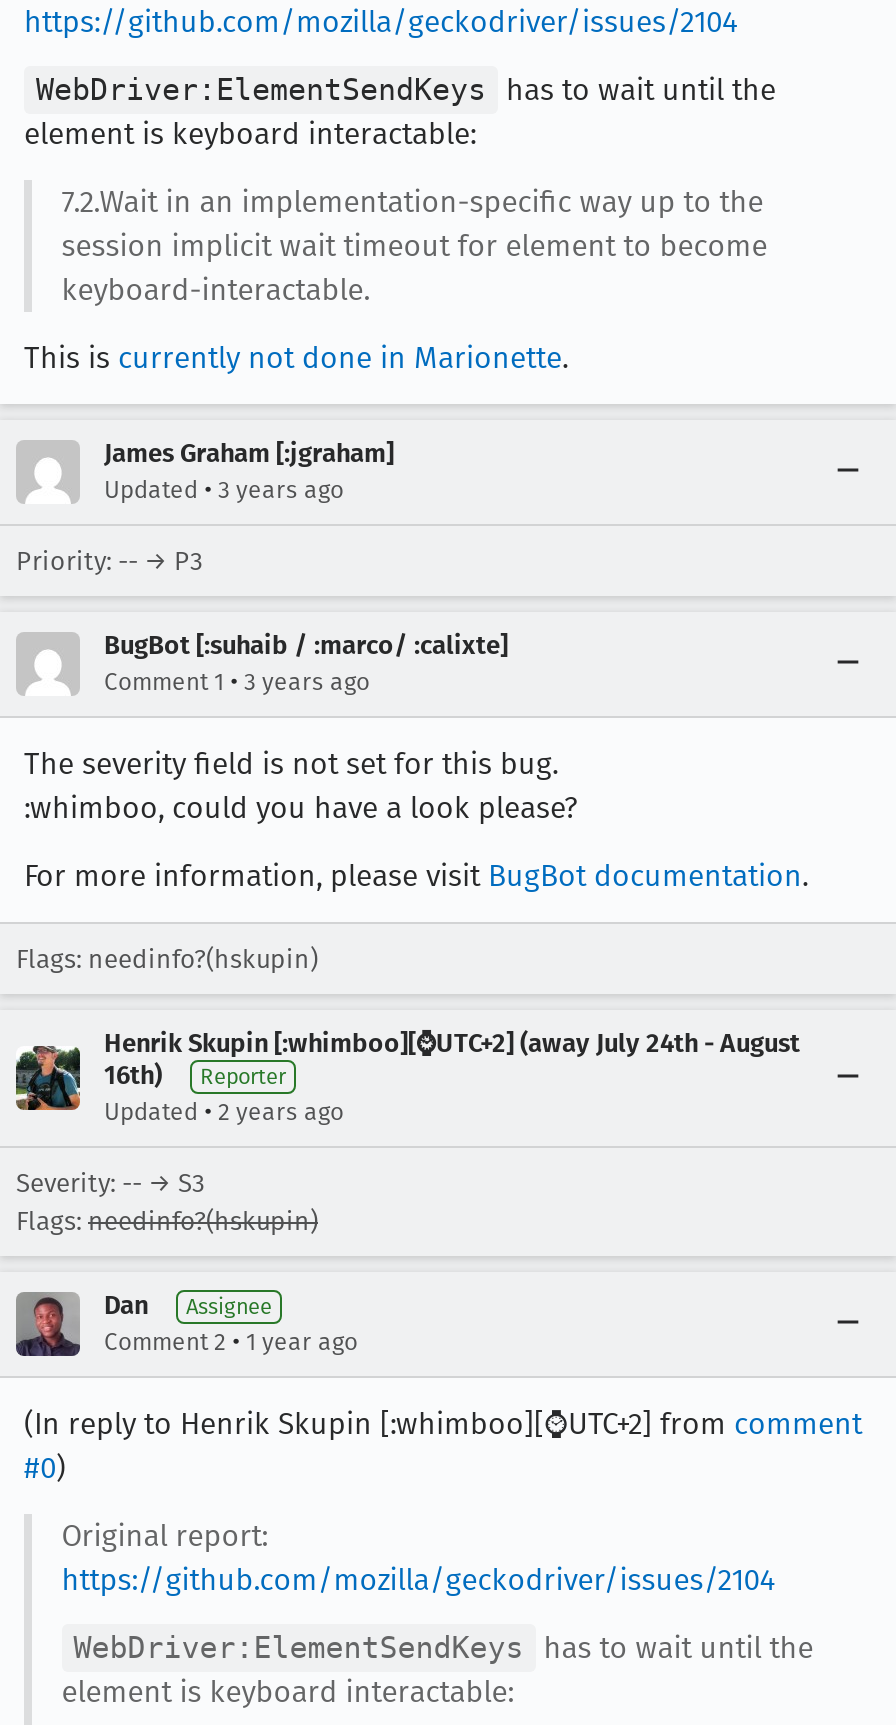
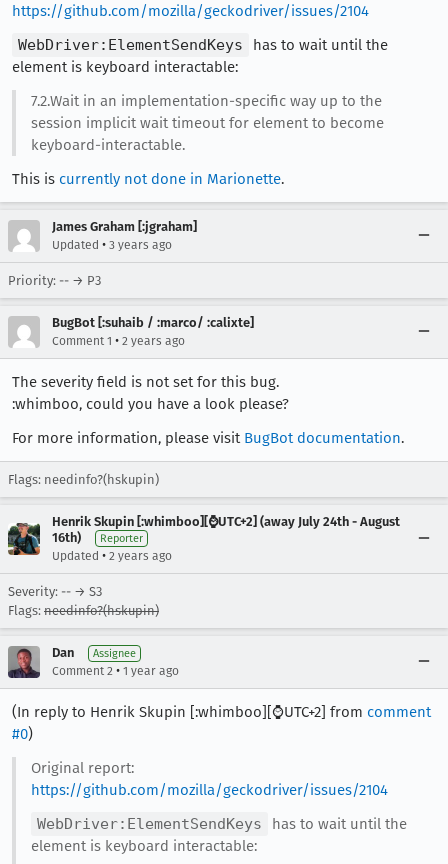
[104,666,370,696] Comment 1 • 3 years ago -> [52,333,185,348] Comment 1 • 2 years ago

